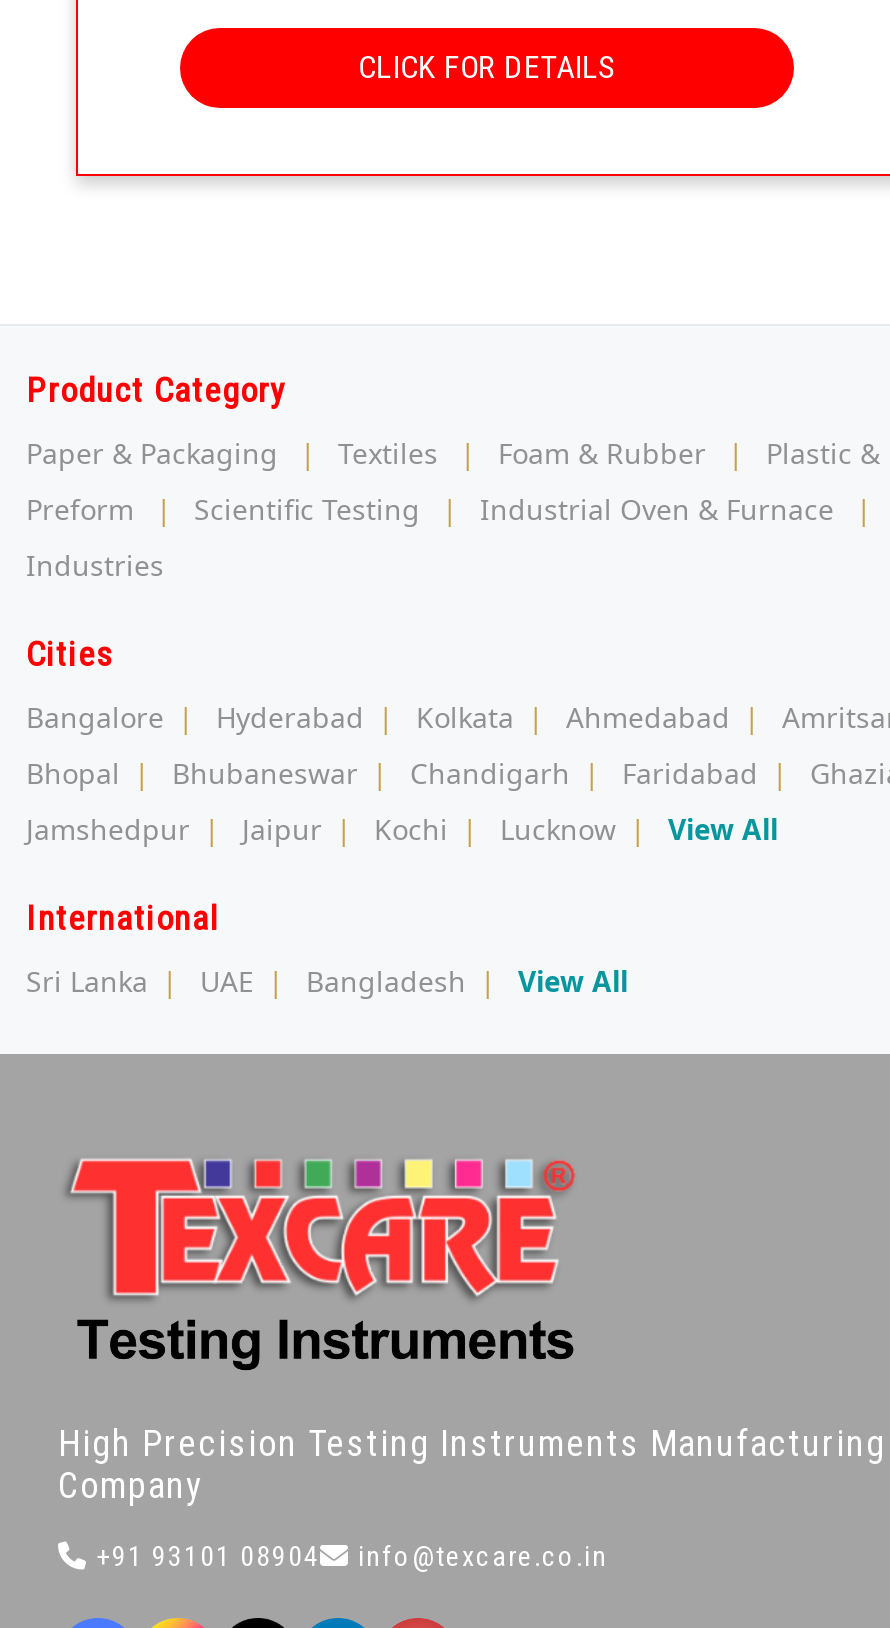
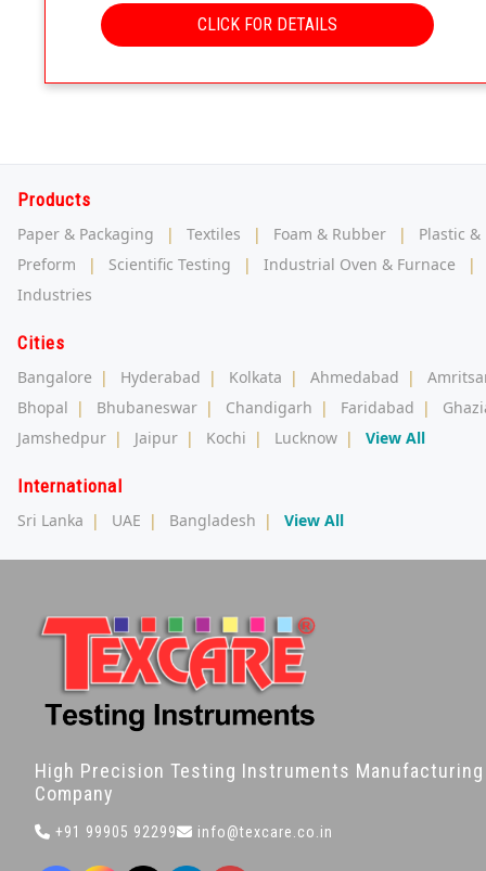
[26,370,286,410] Product Category -> [17,189,91,211] Products
[88,1541,608,1573] +91 93101 08904 info@texcare.co.in -> [51,824,333,841] +91 99905 92299 info@texcare.co.in

